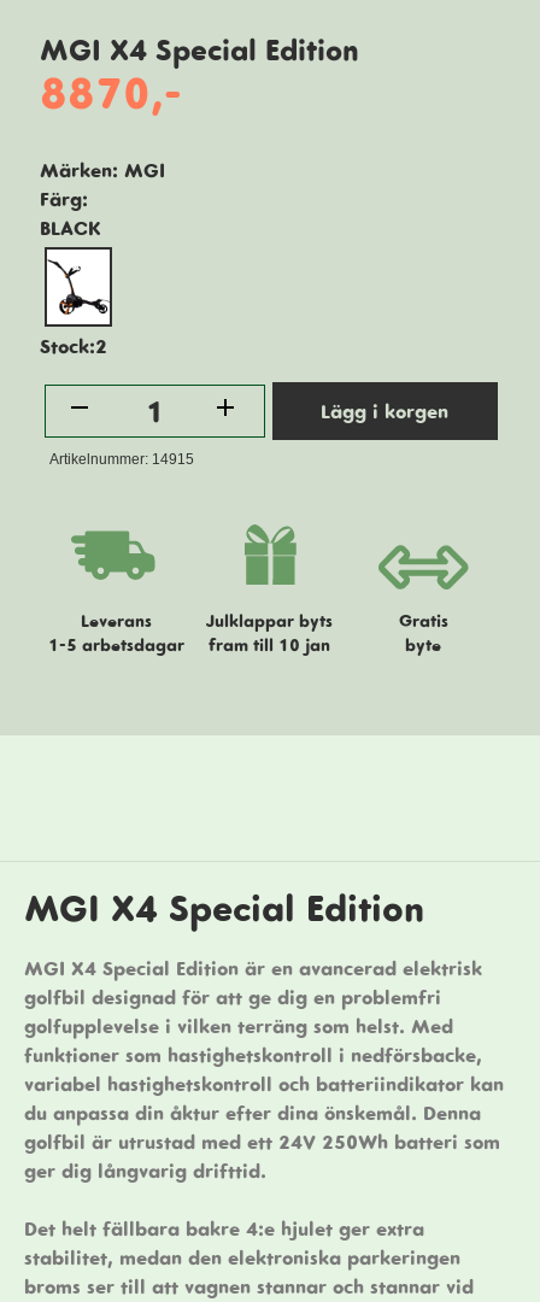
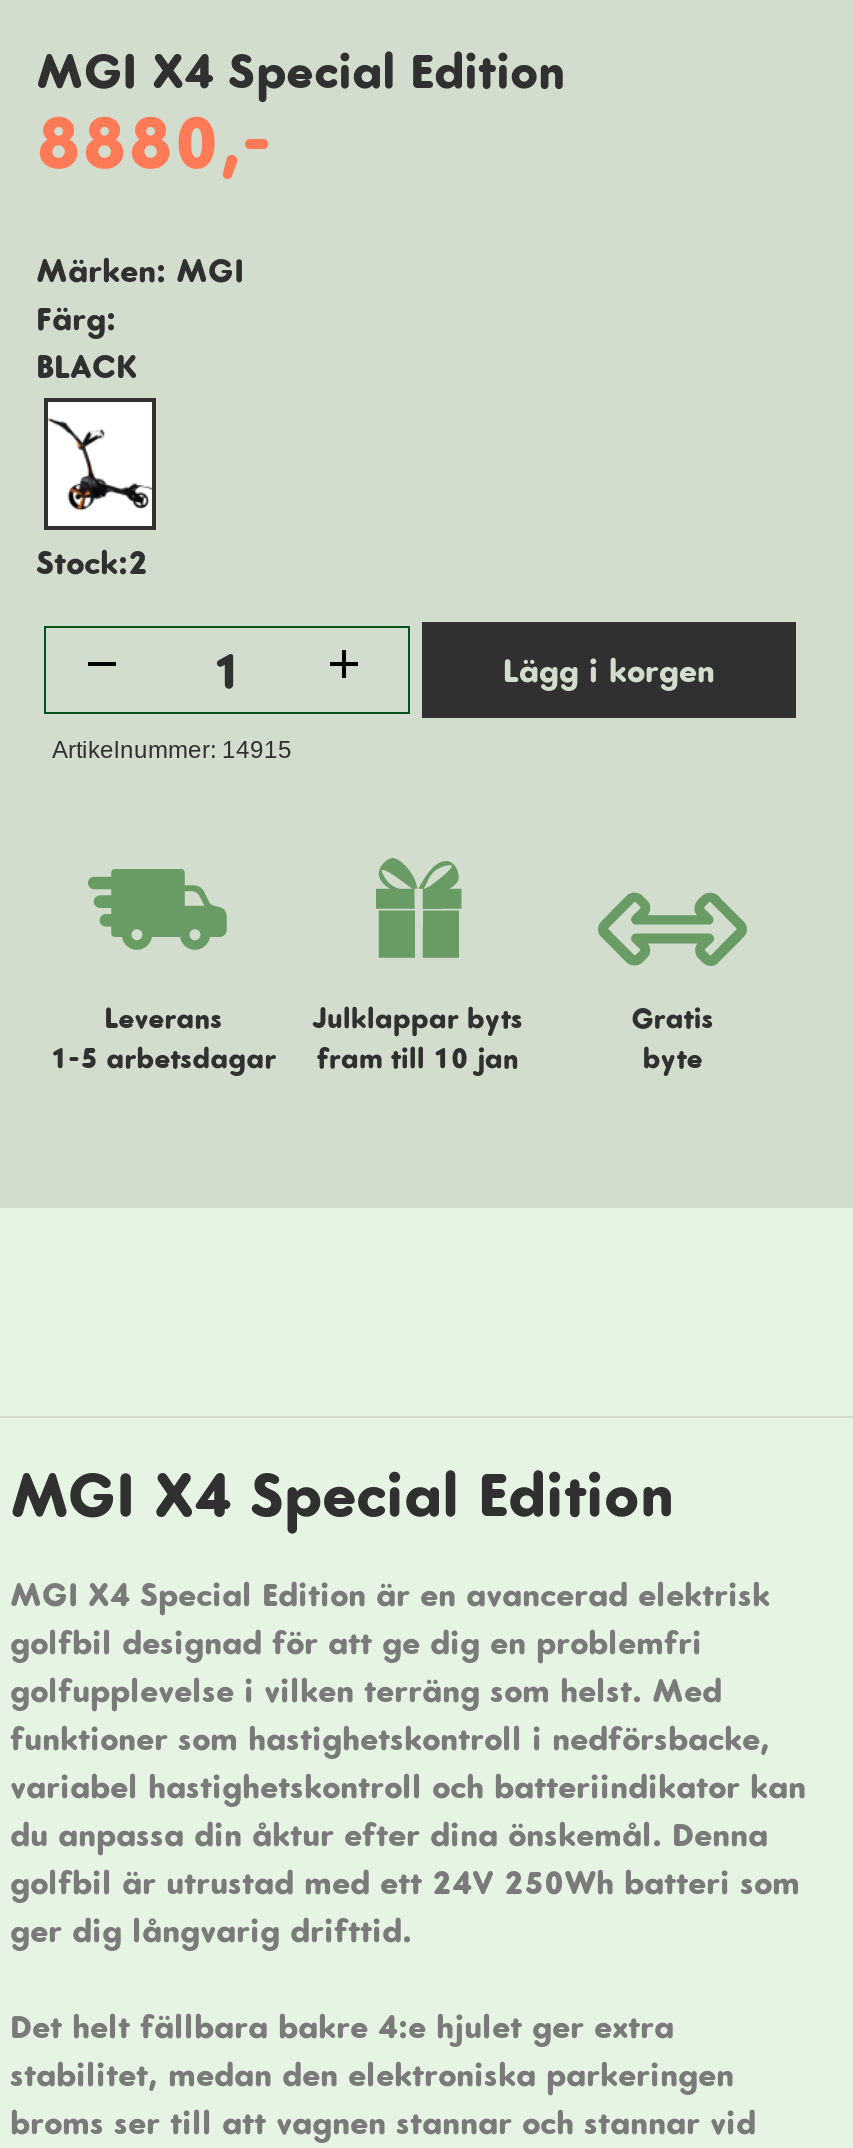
[40,66,182,119] 8870,- -> [36,98,272,186] 8880,-

